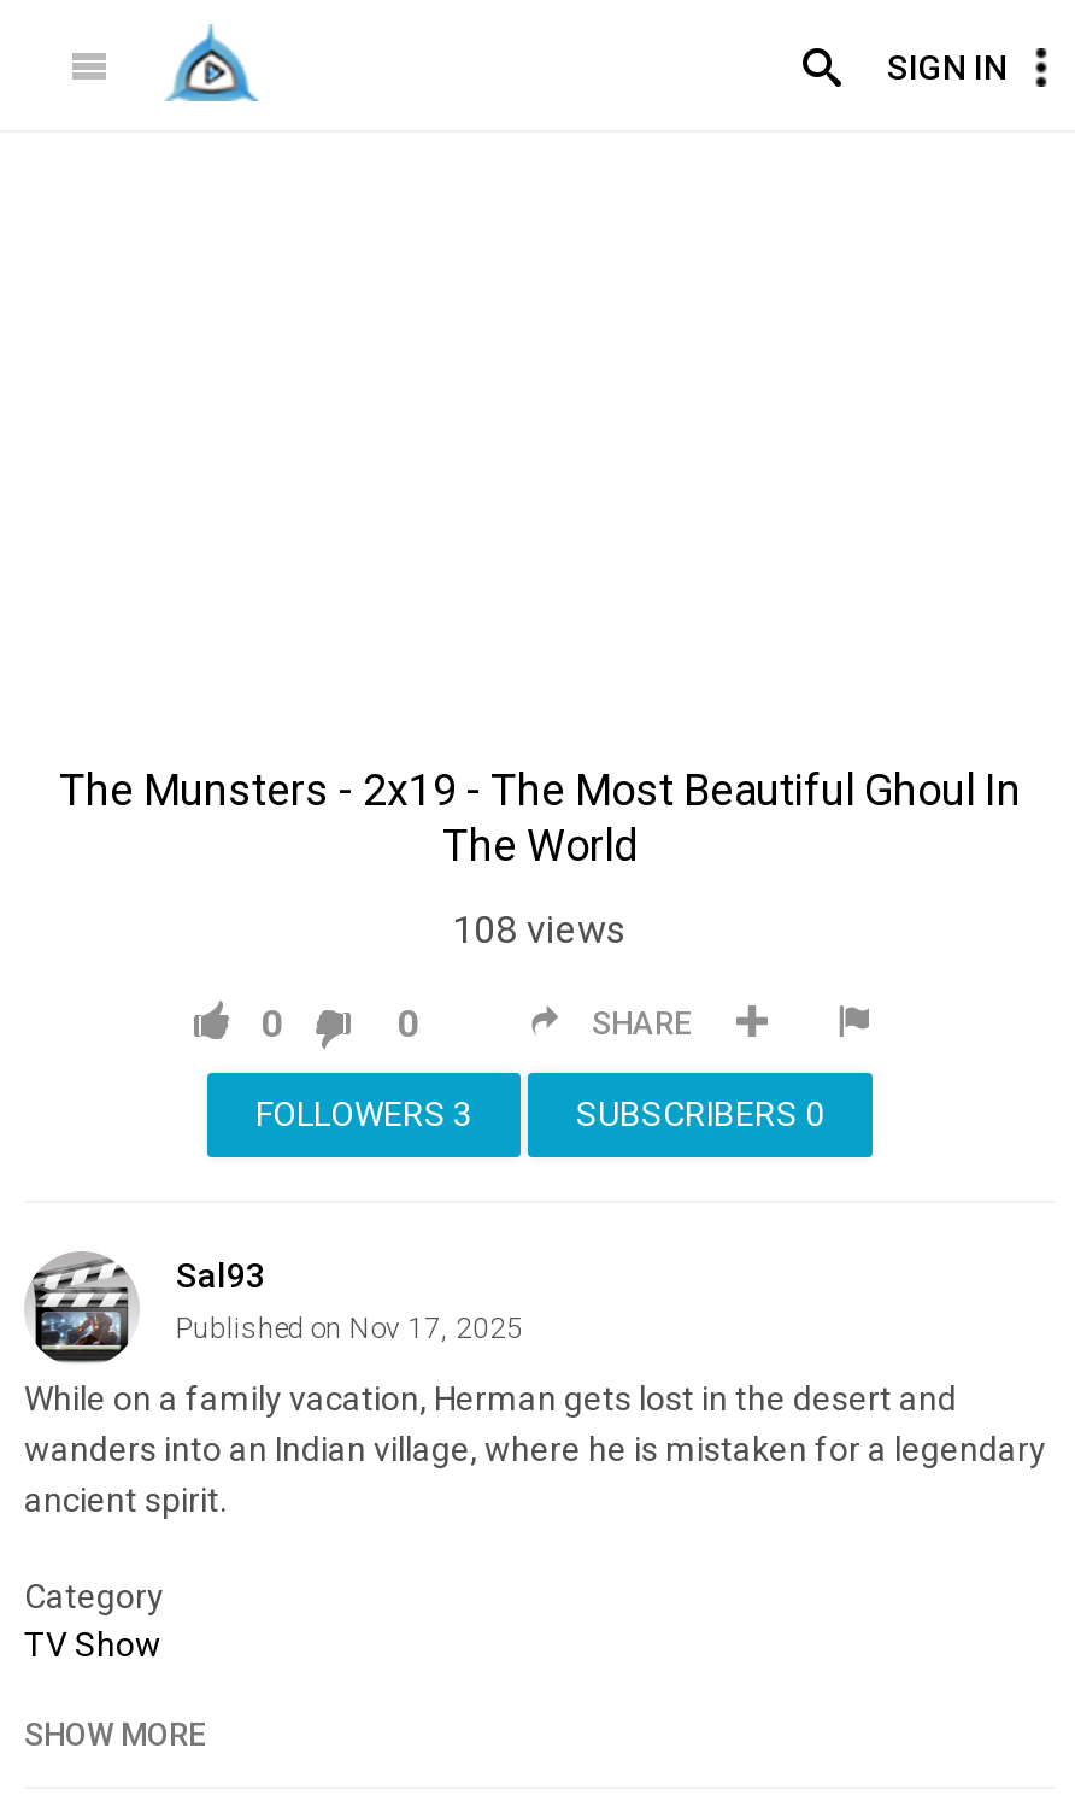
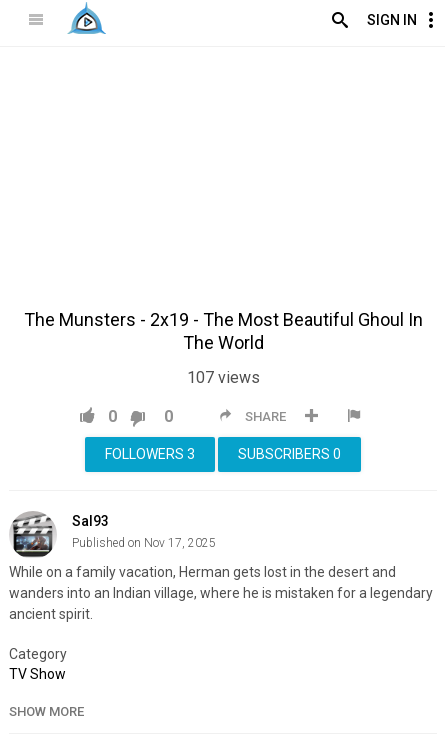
[452,906,628,952] 108 views -> [186,368,259,387] 107 views

